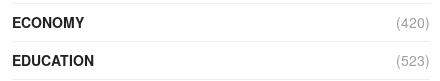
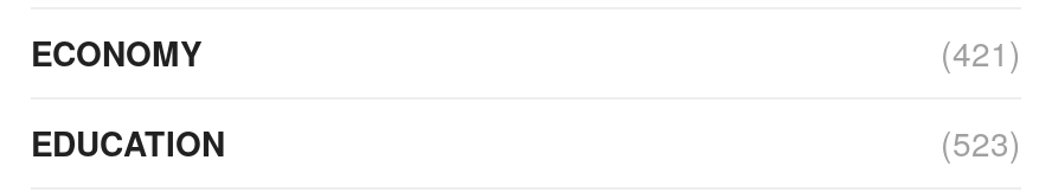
[396,12,430,32] (420) -> [941,29,1021,76] (421)

